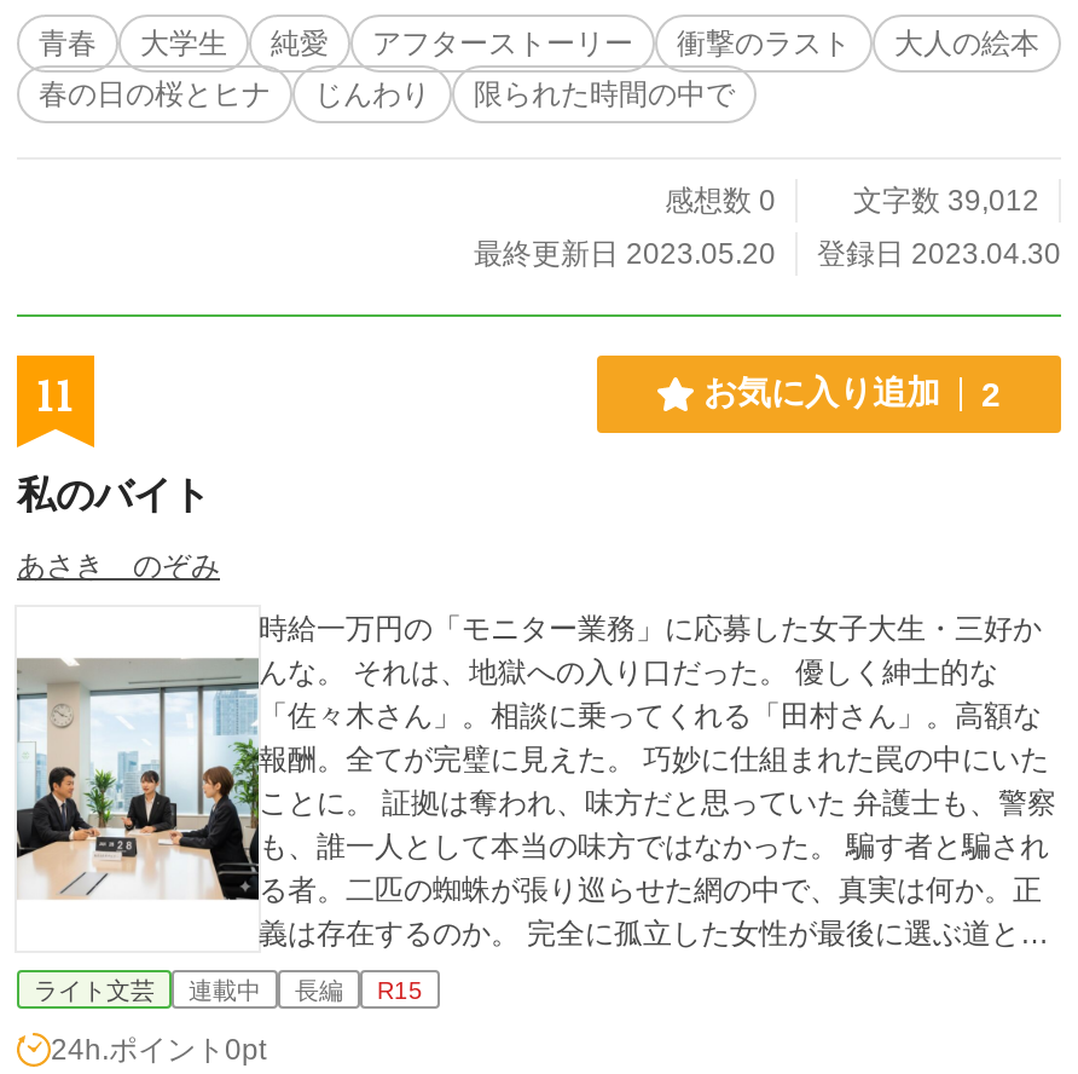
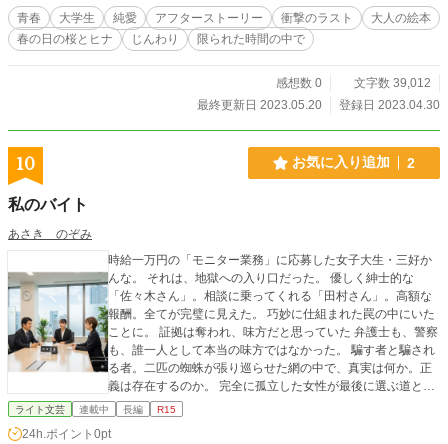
[36,373,75,421] 11 -> [16,154,35,174] 10

